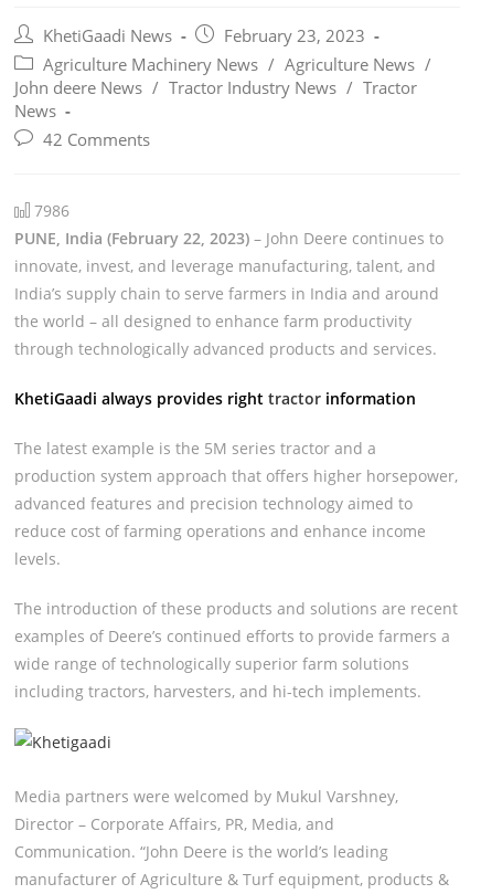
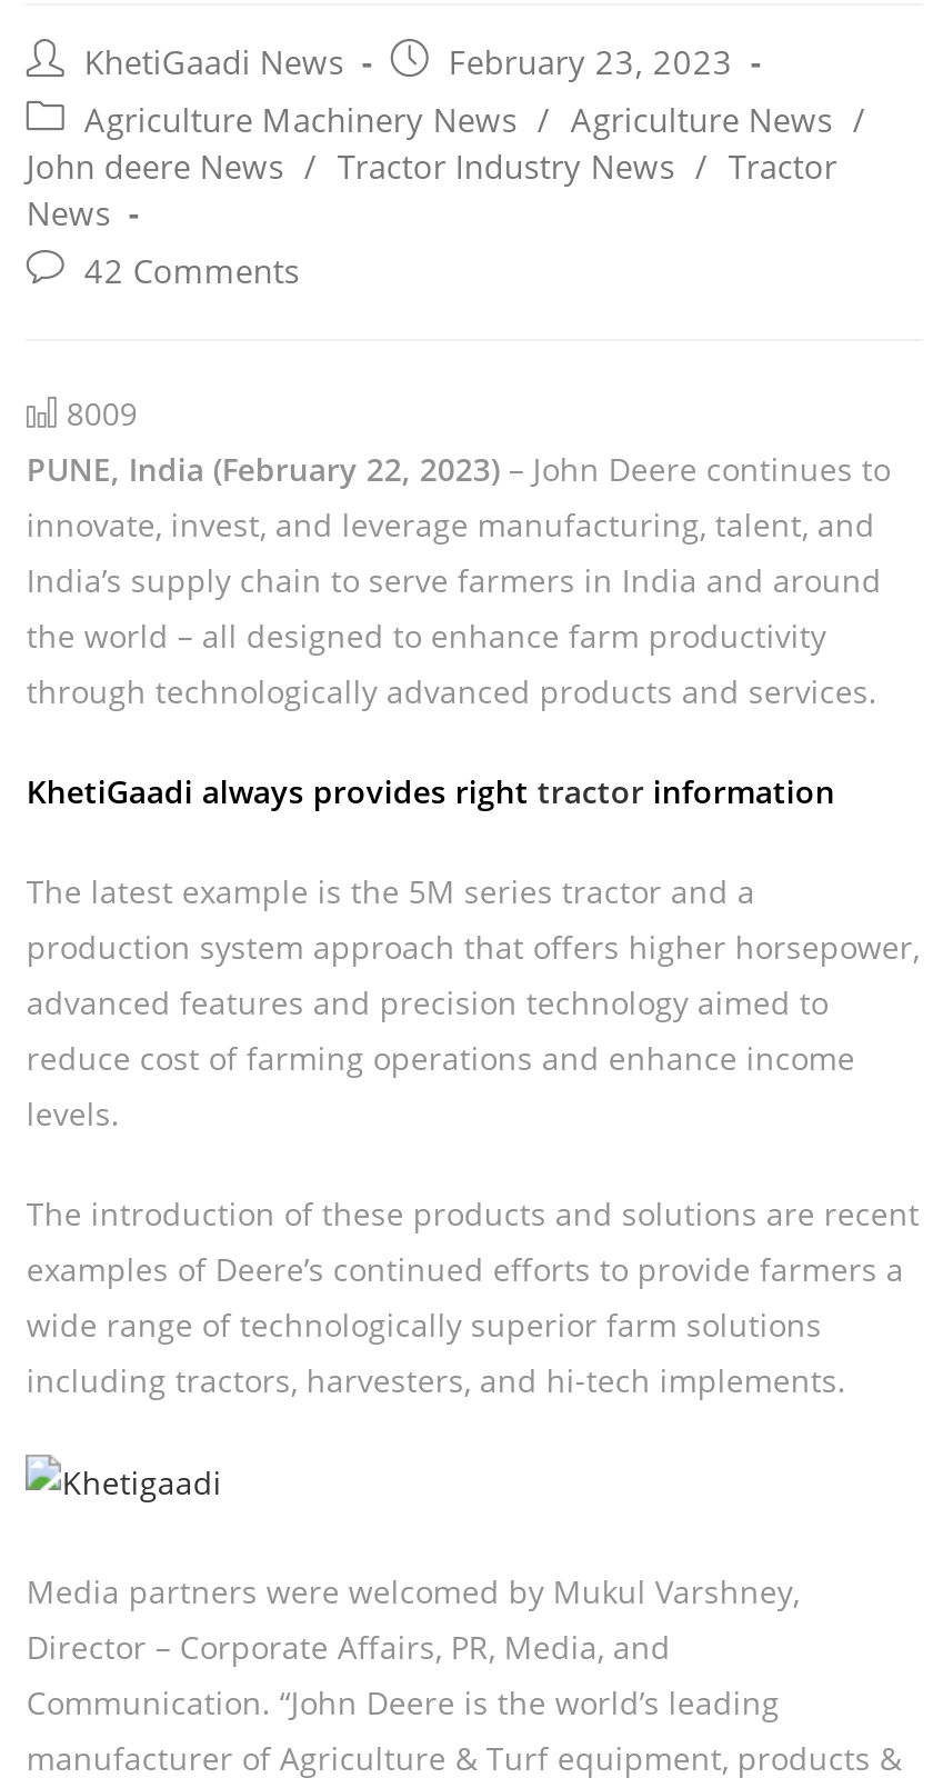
[30,199,70,220] 7986 -> [58,391,138,433] 8009

